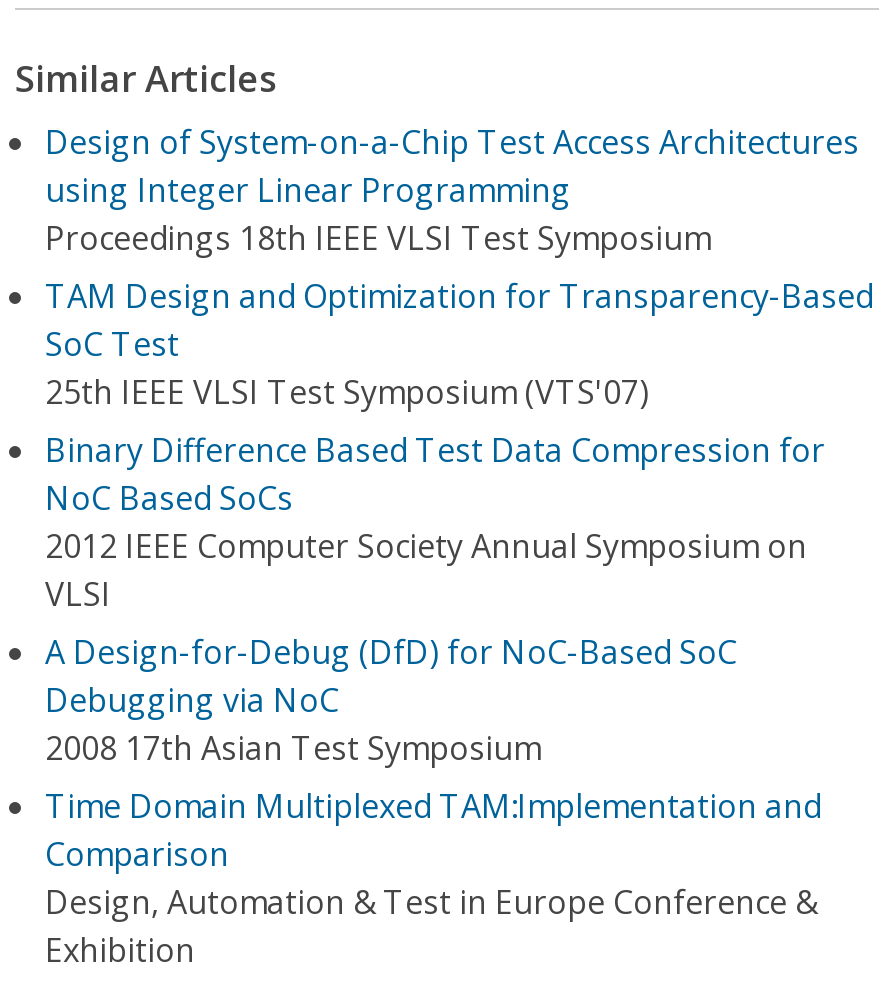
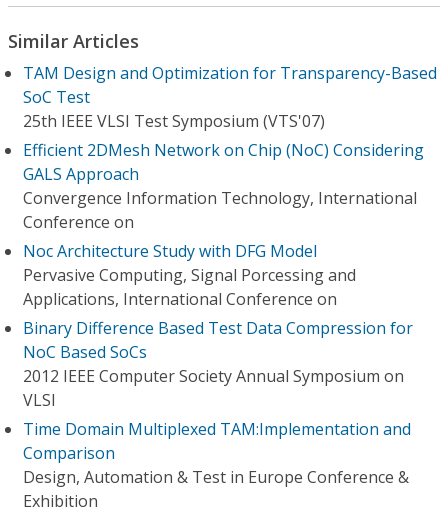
[45,120,859,260] Design of System-on-a-Chip Test Access Architectures | using Integer Linear Programming | Proceedings 18th IEEE VLSI Test Symposium -> none
moved [45,274,873,414] -> [23,62,437,132]: TAM Design and Optimization for Transparency-Based | SoC Test | 25th IEEE VLSI Test Symposium (VTS'07)
none -> [23,139,424,310] Efficient 2DMesh Network on Chip (NoC) Considering | GALS Approach | Convergence Information Technology, International | Conference on | Noc Architecture Study with DFG Model | Pervasive Computing, Signal Porcessing and | Applications, International Conference on
moved [45,428,825,616] -> [23,317,413,411]: Binary Difference Based Test Data Compression for | NoC Based SoCs | 2012 IEEE Computer Society Annual Symposium on | VLSI
[45,630,737,770] A Design-for-Debug (DfD) for NoC-Based SoC | Debugging via NoC | 2008 17th Asian Test Symposium -> none

